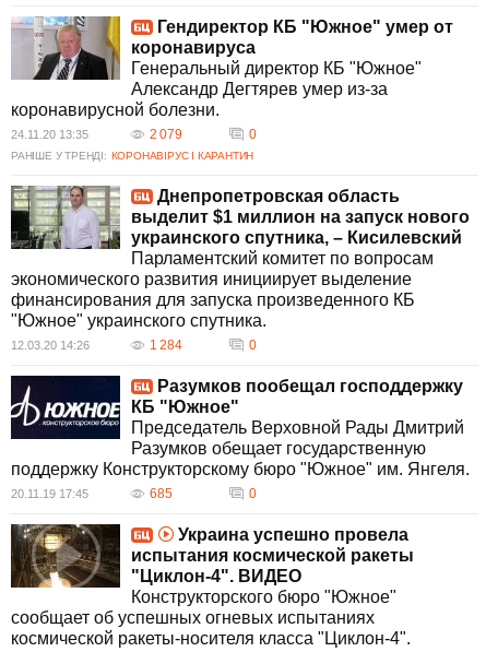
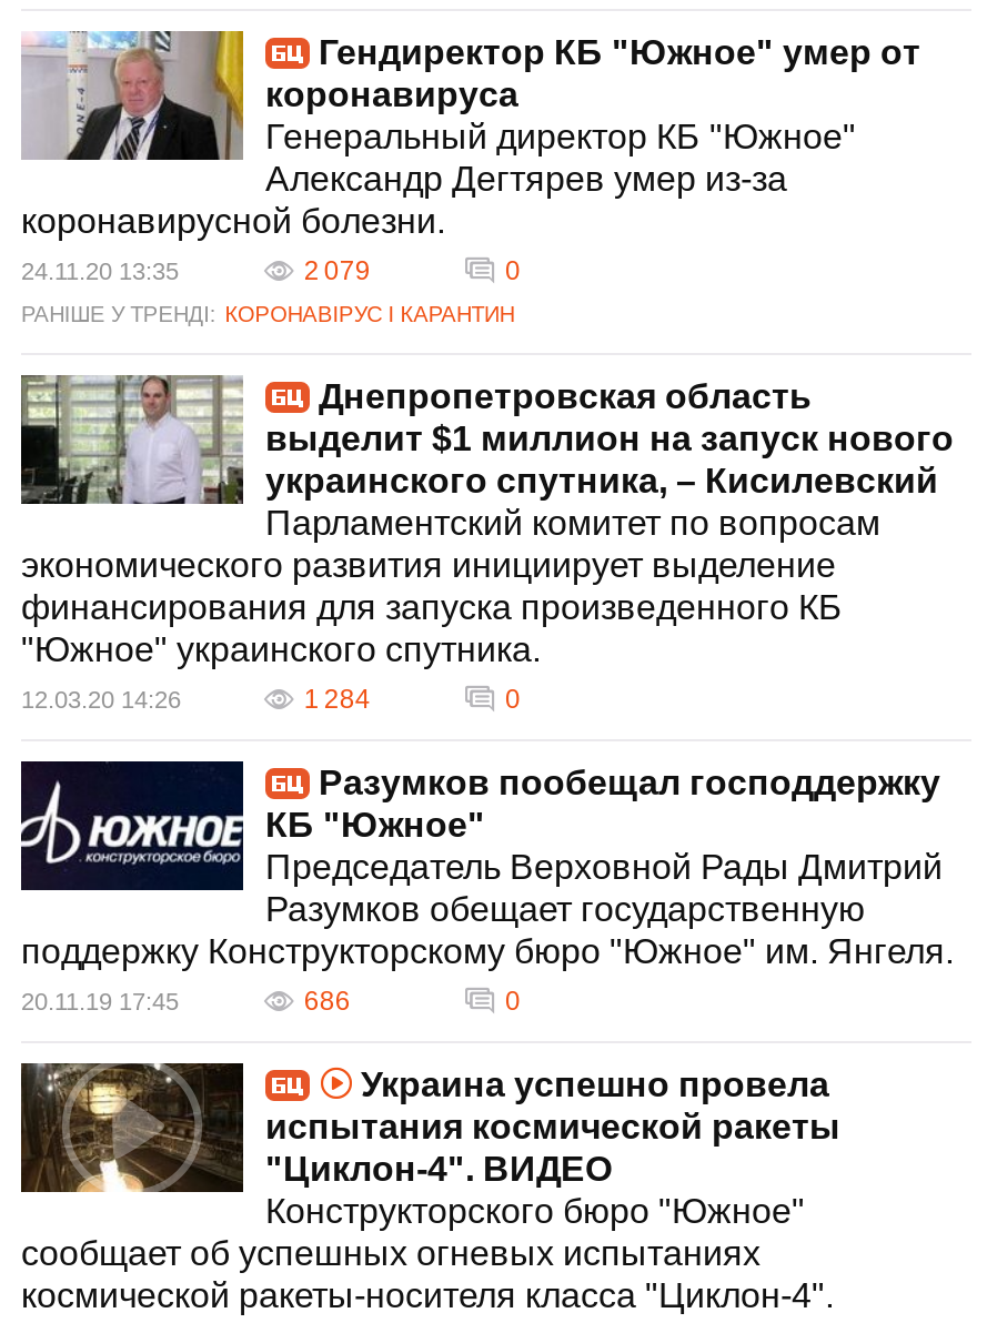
[150,486,173,501] 685 -> [304,985,351,1016] 686

